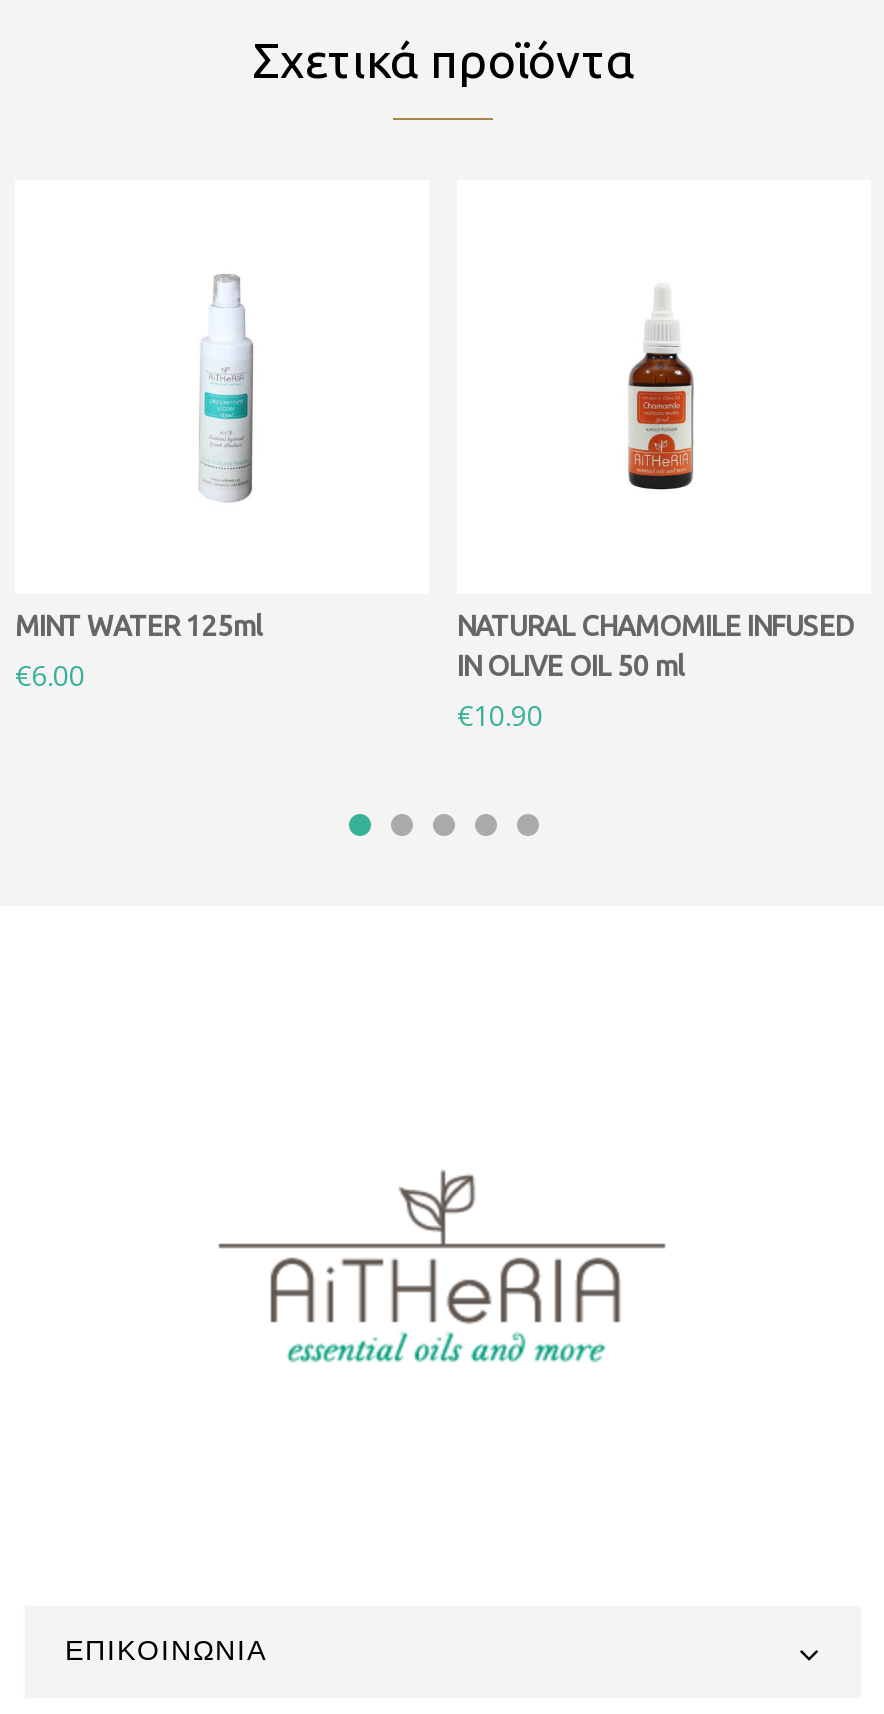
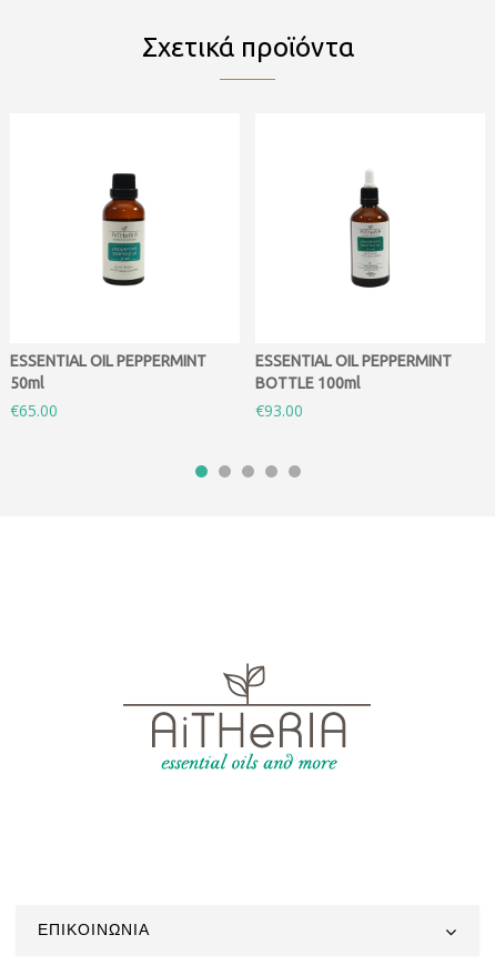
[181,272,259,504] [image] -> [101,165,147,292] [image]
[627,310,699,494] [image] -> [350,185,391,289] [image]
[15,610,263,694] MINT WATER 125ml | €6.00 -> [10,352,206,421] ESSENTIAL OIL PEPPERMINT | 50ml | €65.00
[457,610,855,734] NATURAL CHAMOMILE INFUSED | IN OLIVE OIL 50 ml | €10.90 -> [255,352,452,421] ESSENTIAL OIL PEPPERMINT | BOTTLE 100ml | €93.00

